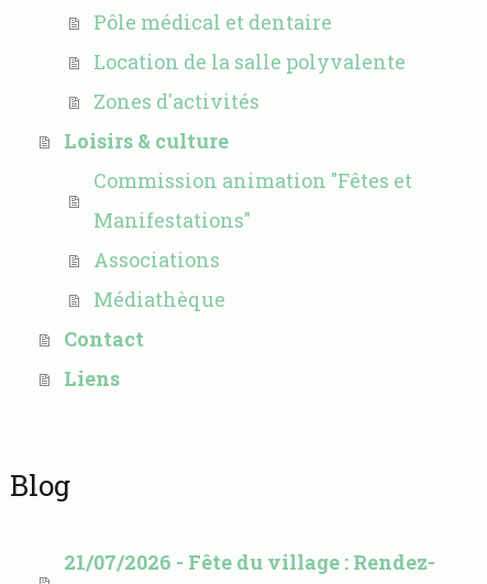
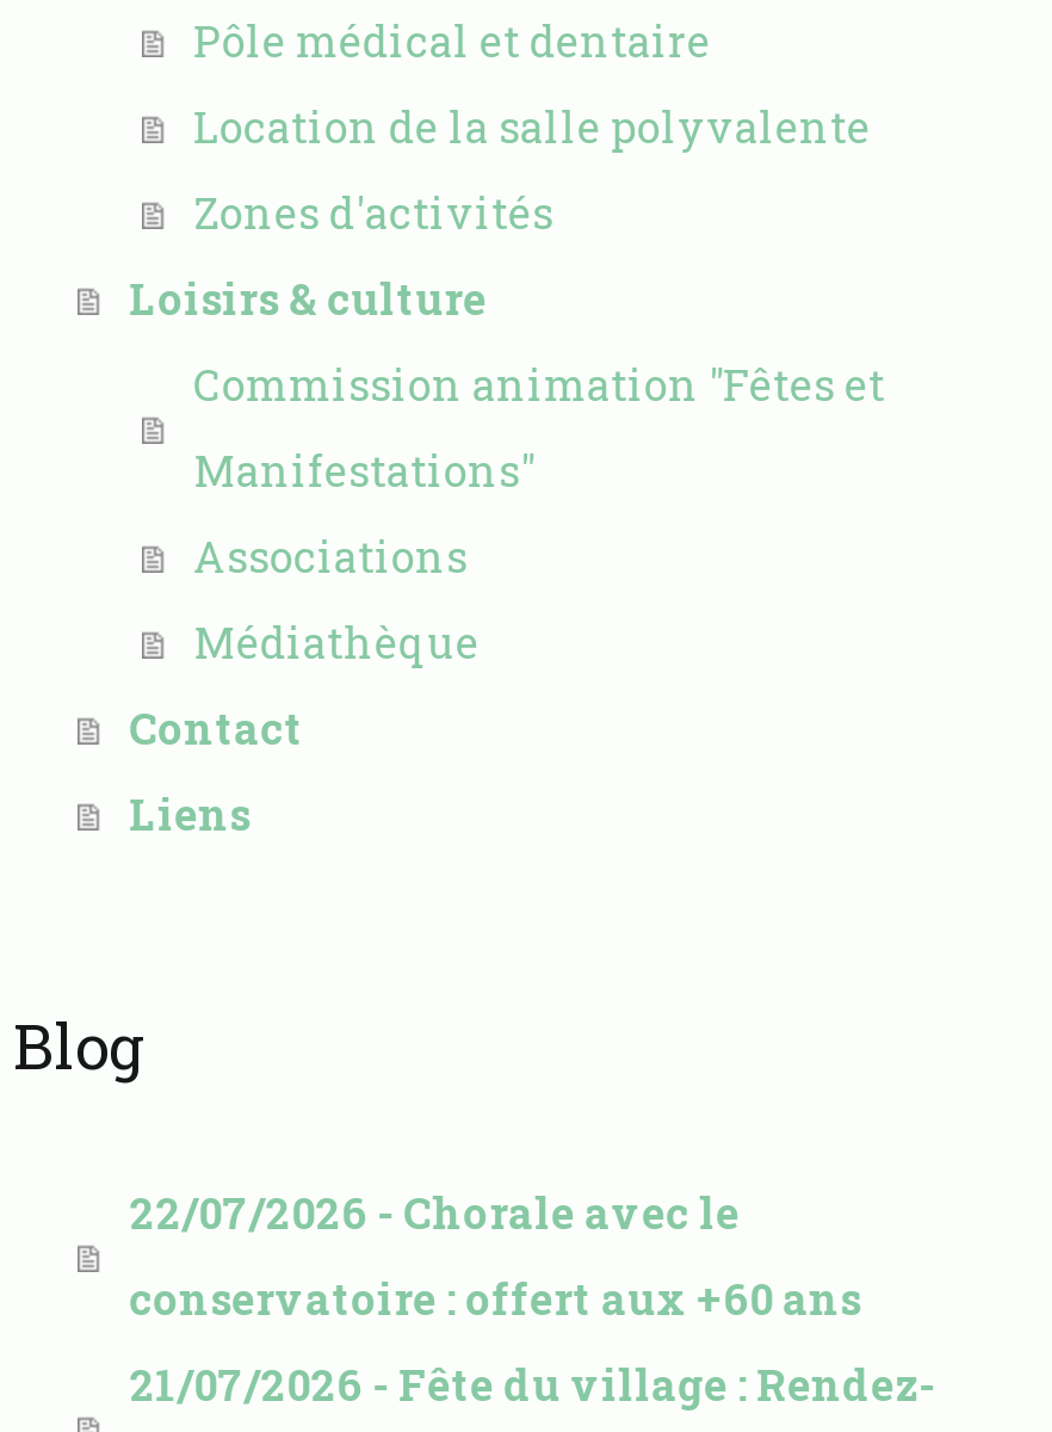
none -> [129,1184,861,1327] 22/07/2026 - Chorale avec le | conservatoire : offert aux +60 ans

